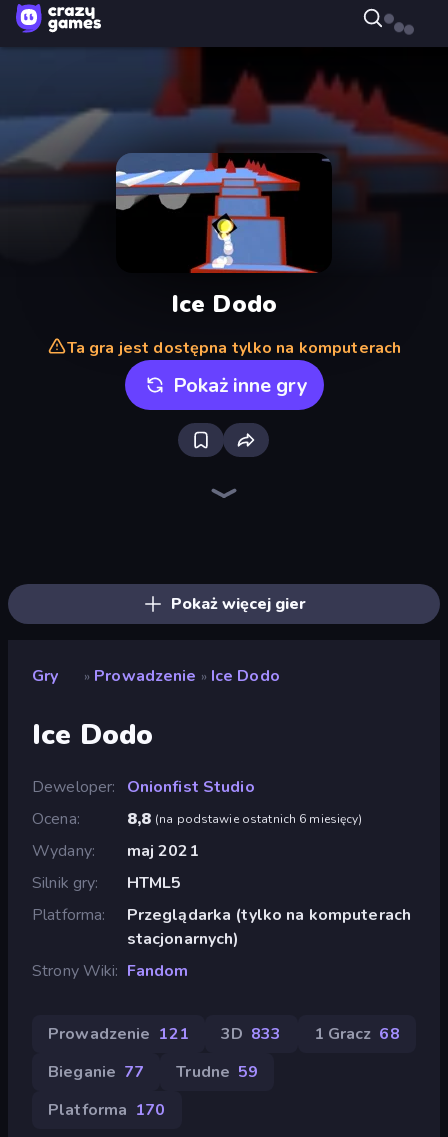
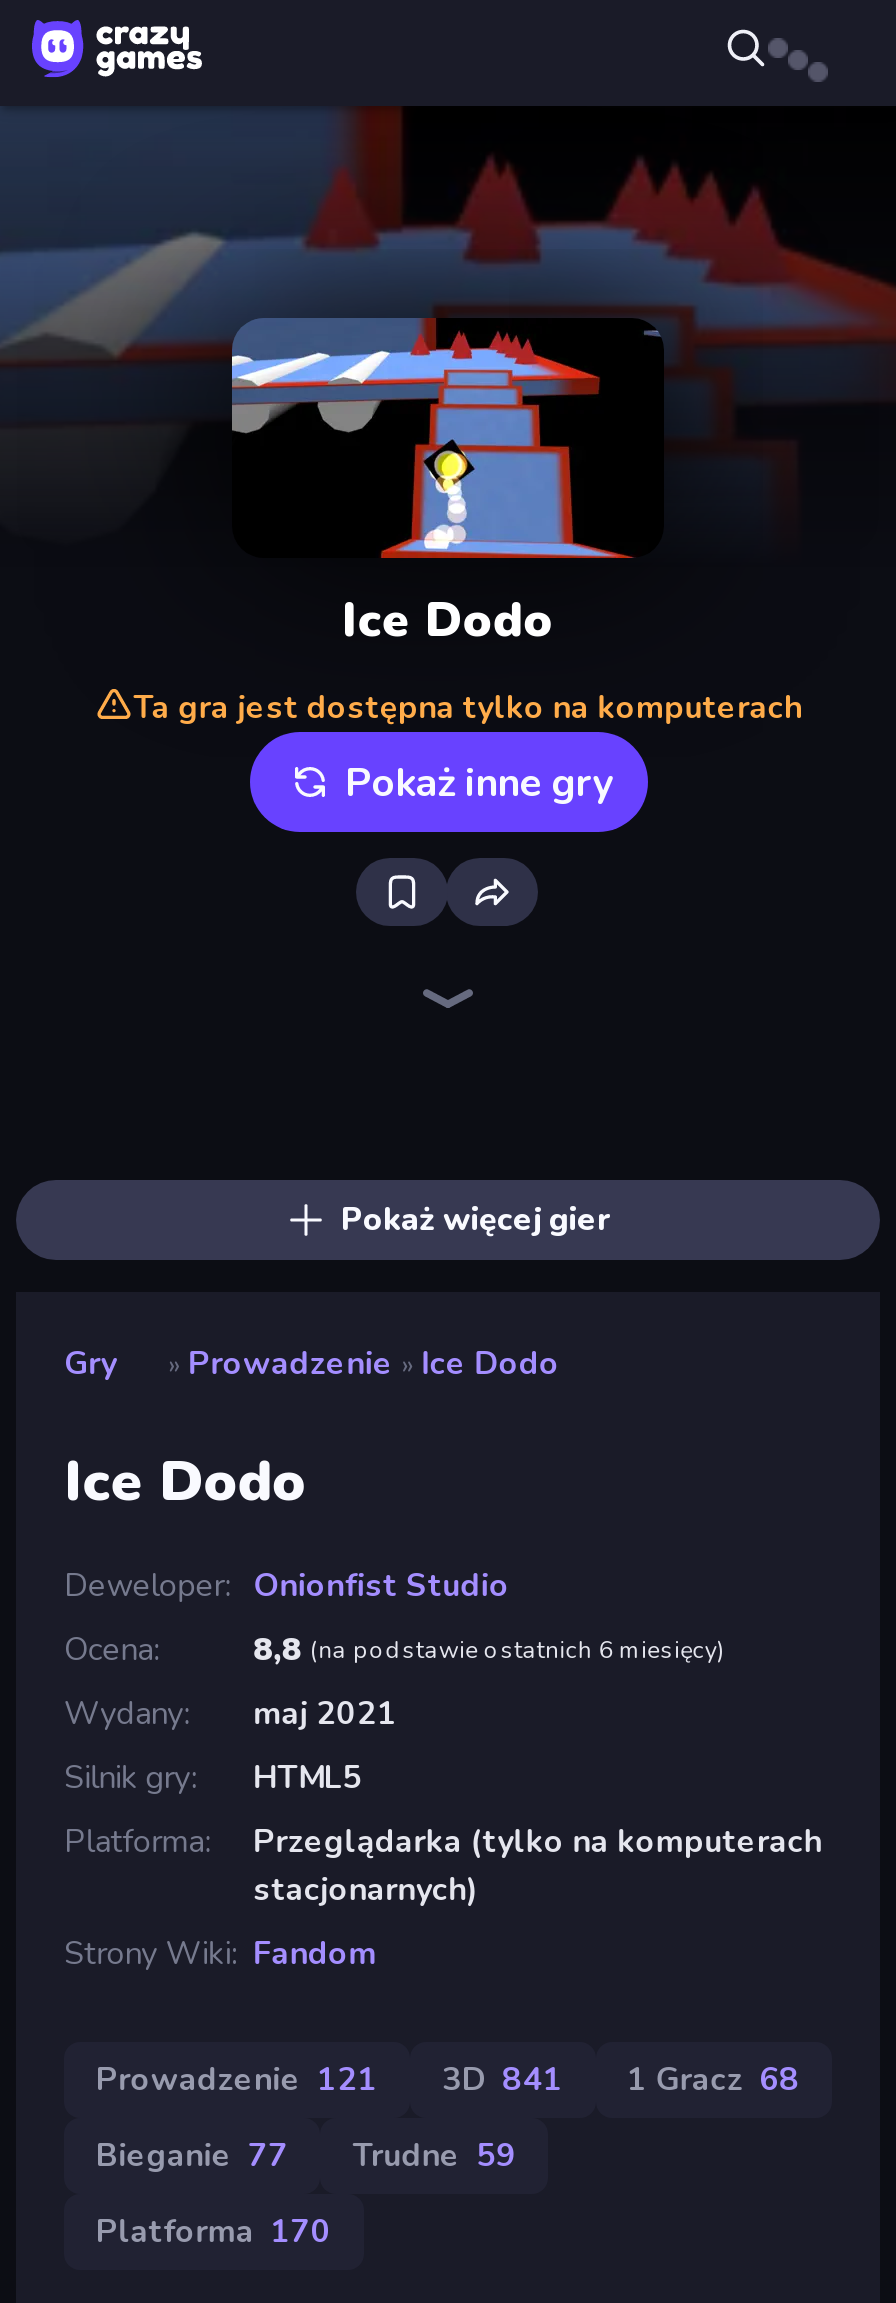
[48,1023,400,1045] Prowadzenie 121 3D 833 1 Gracz 68 -> [96,2058,799,2102] Prowadzenie 121 3D 841 1 Gracz 68

